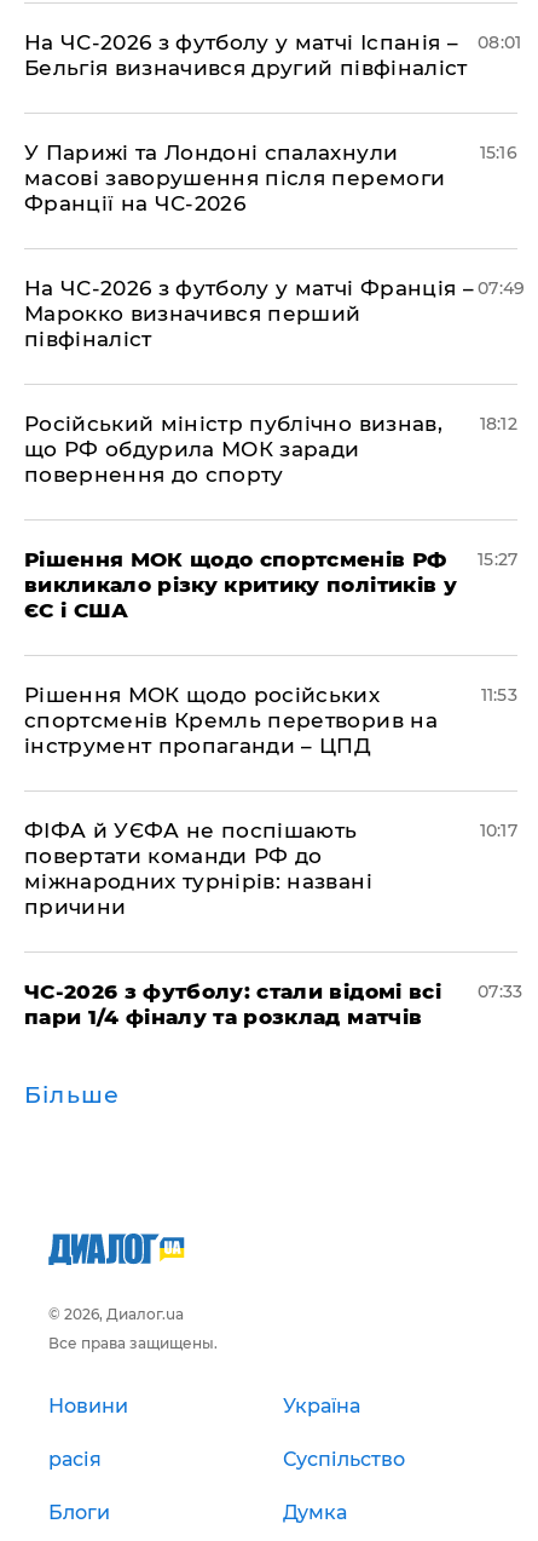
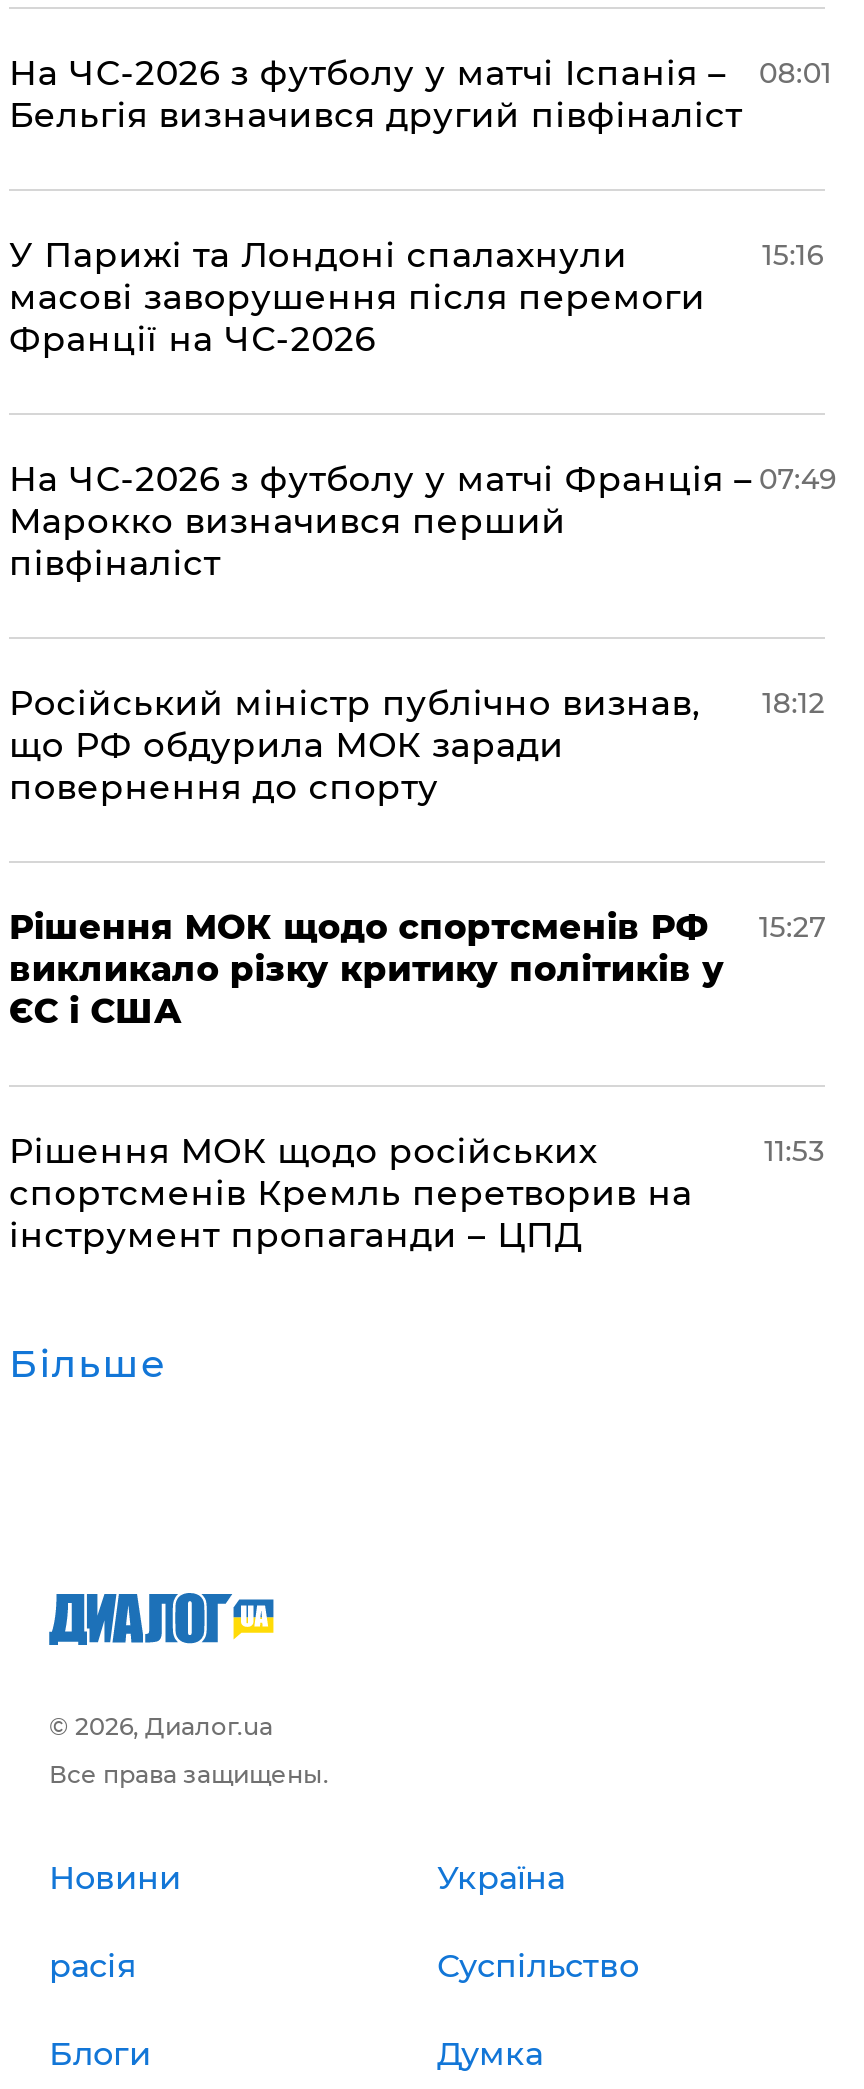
[24,818,372,919] ФІФА й УЄФА не поспішають | повертати команди РФ до | міжнародних турнірів: названі | причини -> none
[479,820,517,841] 10:17 -> none
[24,979,441,1029] ЧС-2026 з футболу: стали відомі всі | пари 1/4 фіналу та розклад матчів -> none
[478,981,523,1002] 07:33 -> none

